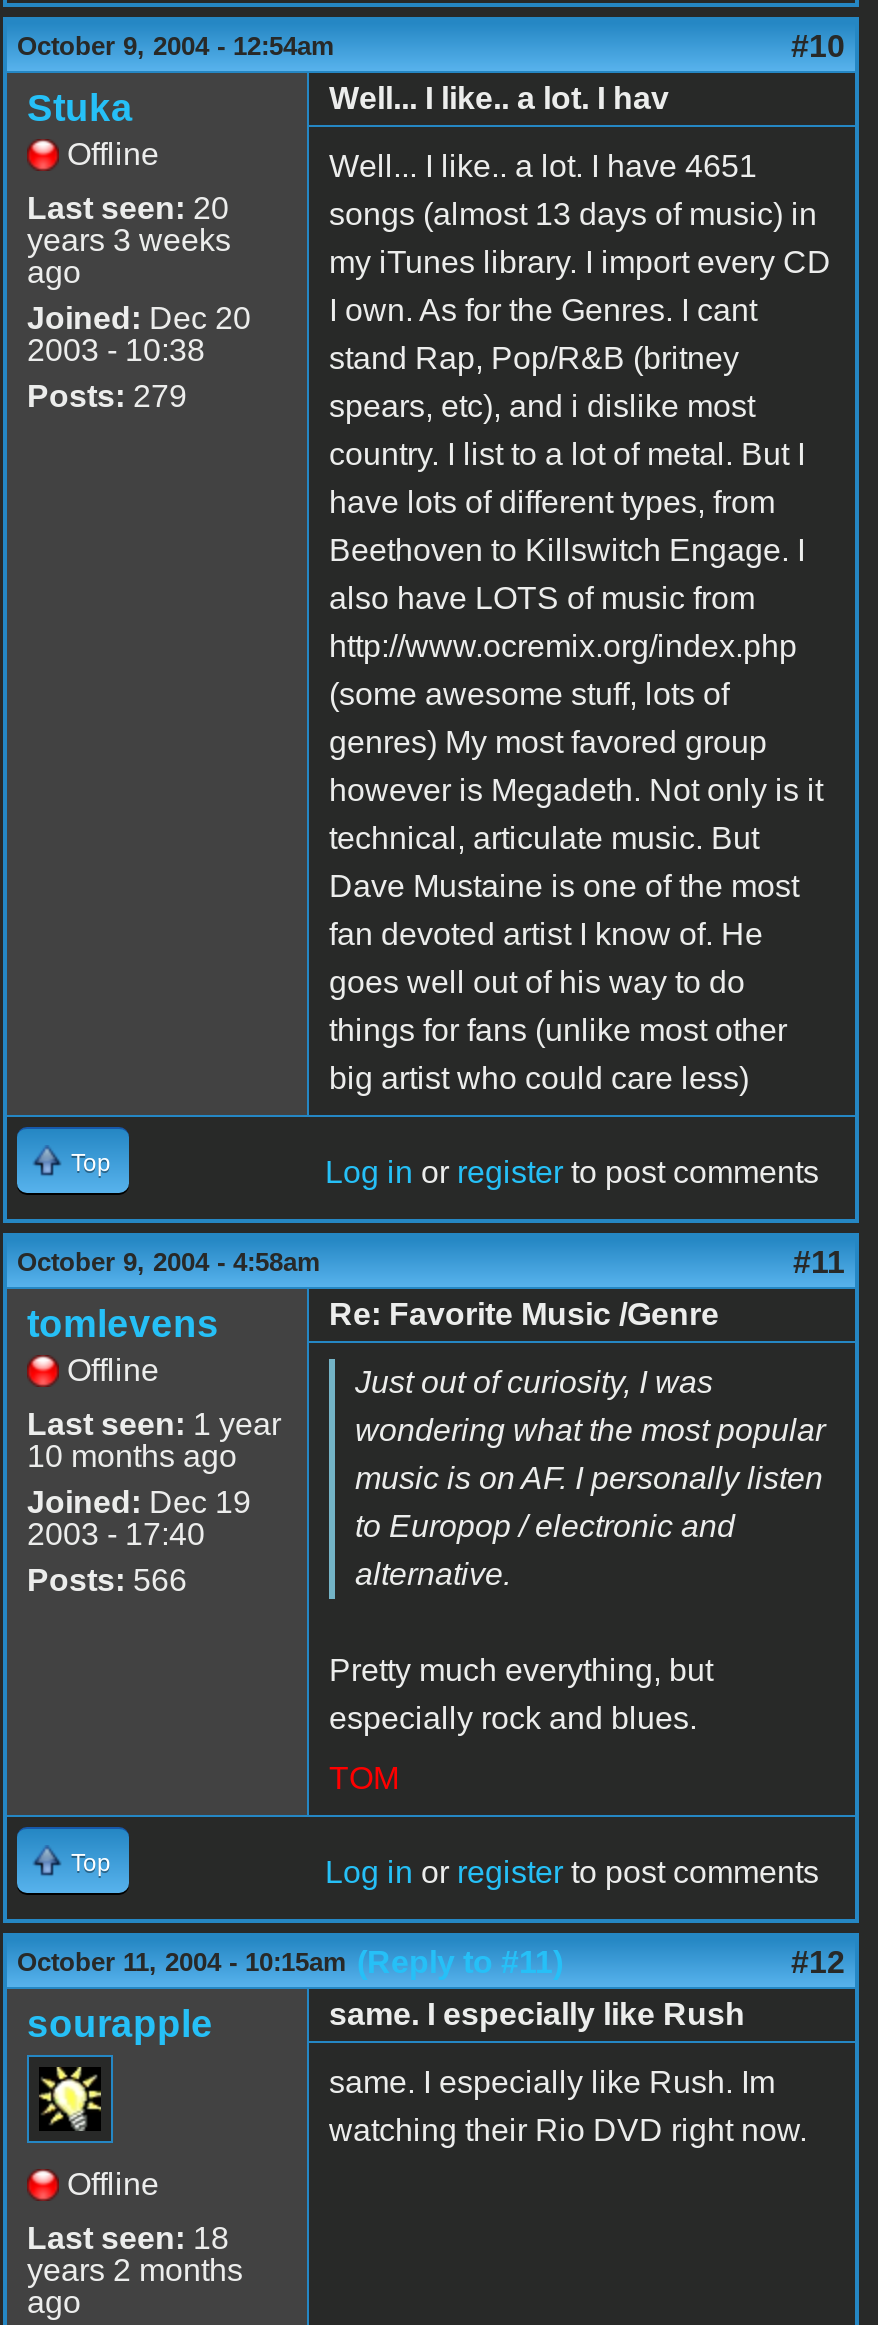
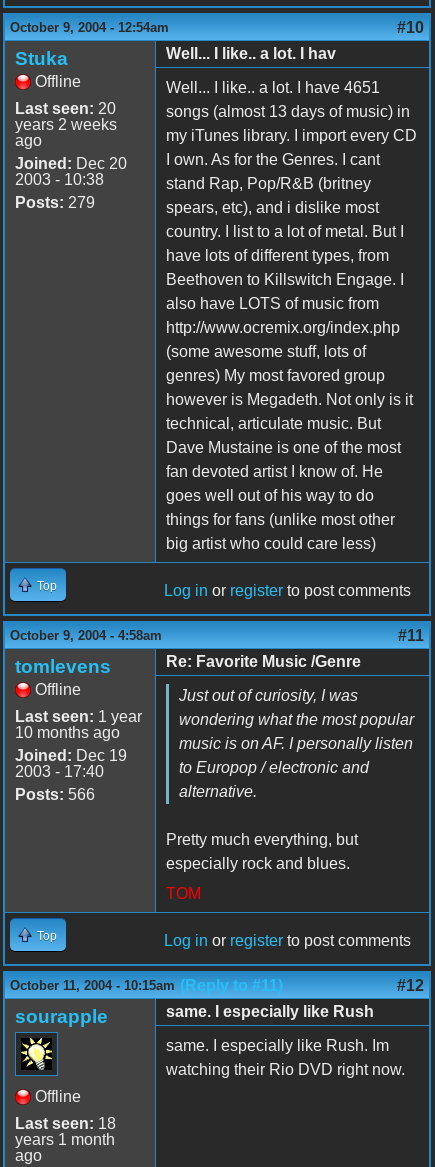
[27,223,231,257] years 3 weeks -> [15,116,117,133] years 2 weeks
[27,2253,243,2287] years 2 months -> [15,1131,115,1148] years 1 month

